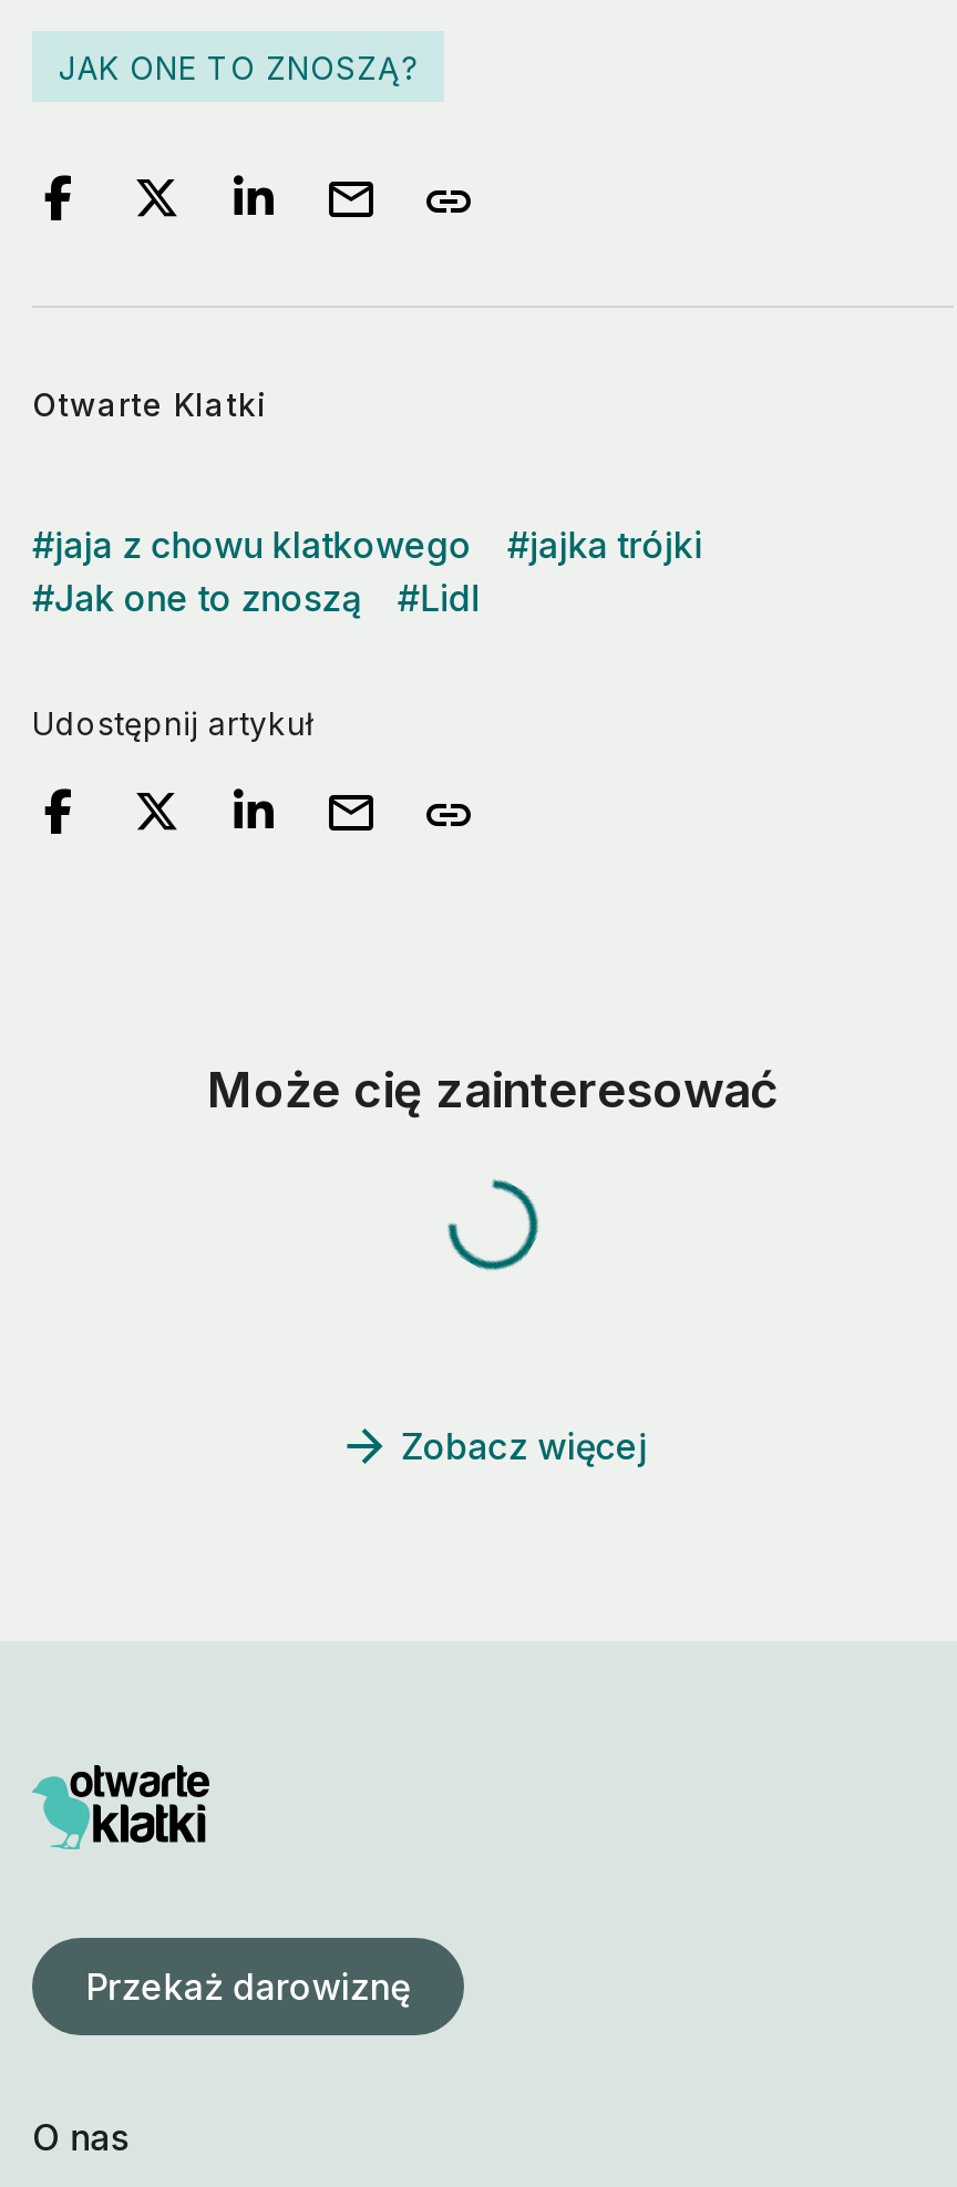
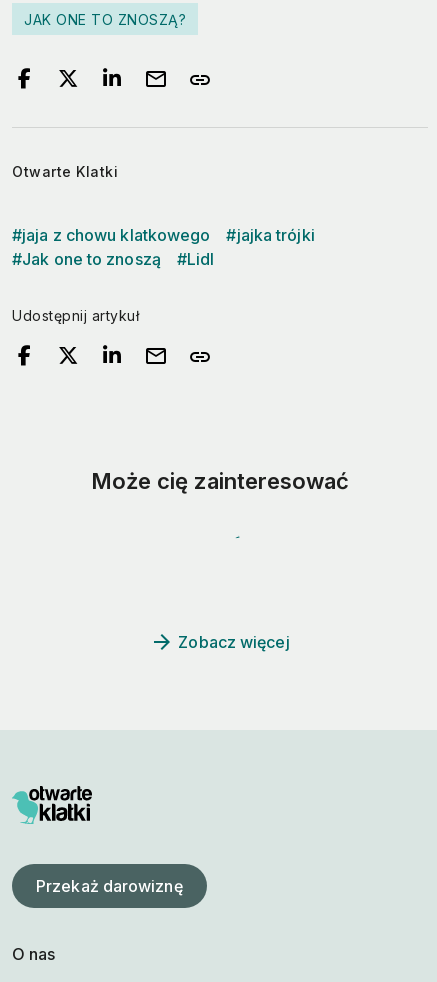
[446,1178,539,1271] [image] -> none

